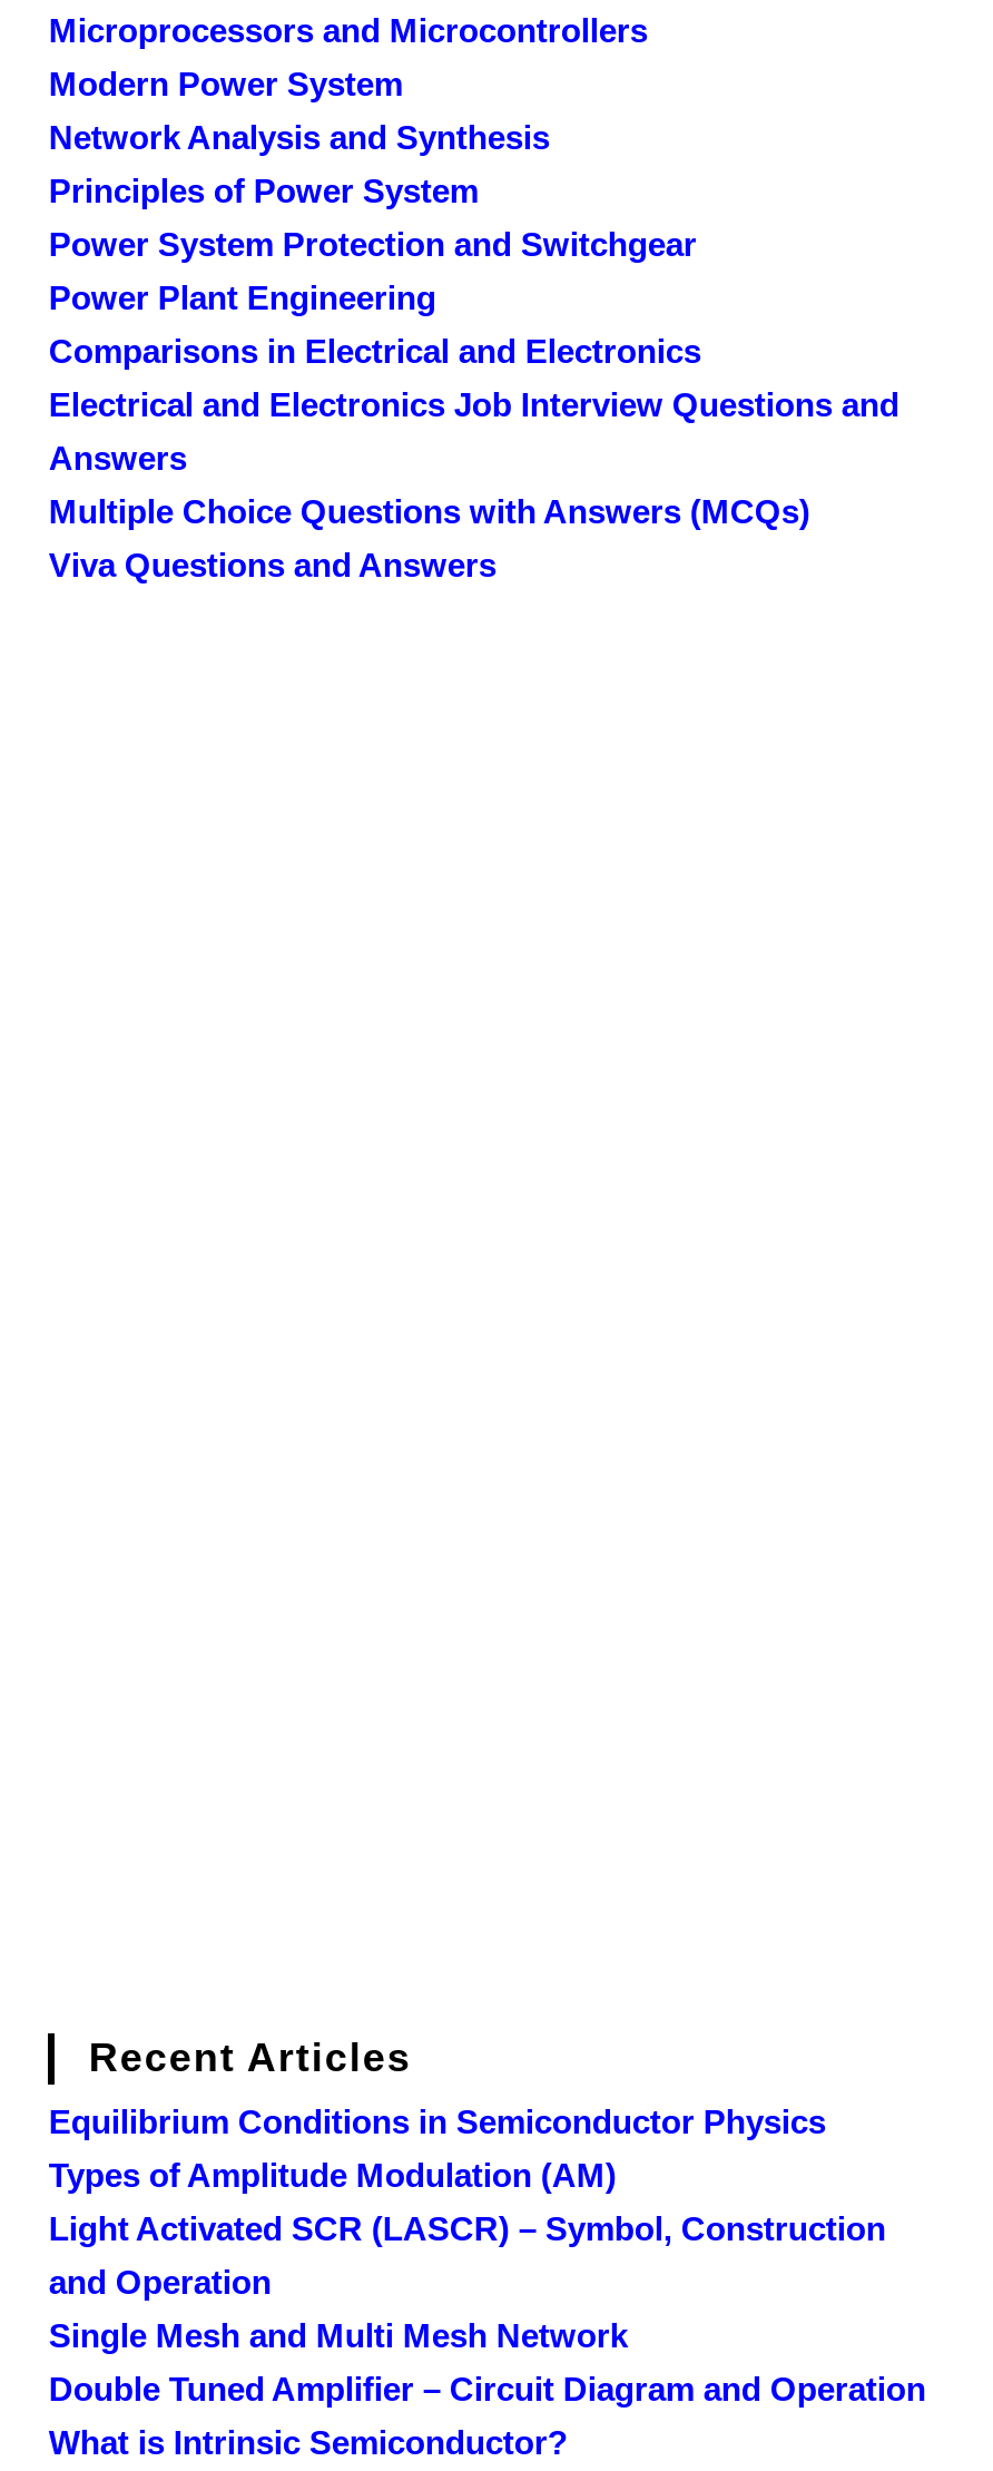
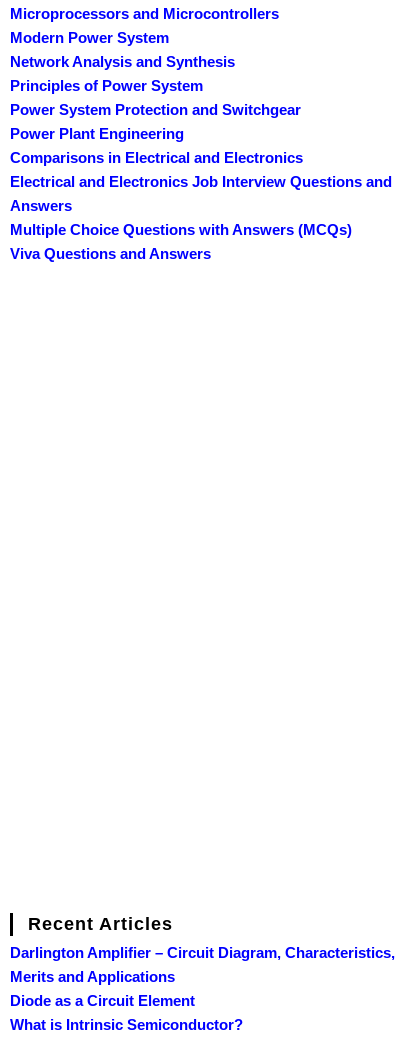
[49,2102,926,2408] Equilibrium Conditions in Semiconductor Physics | Types of Amplitude Modulation (AM) | Light Activated SCR (LASCR) – Symbol, Construction | and Operation | Single Mesh and Multi Mesh Network | Double Tuned Amplifier – Circuit Diagram and Operation -> [10,944,395,1009] Darlington Amplifier – Circuit Diagram, Characteristics, | Merits and Applications | Diode as a Circuit Element

